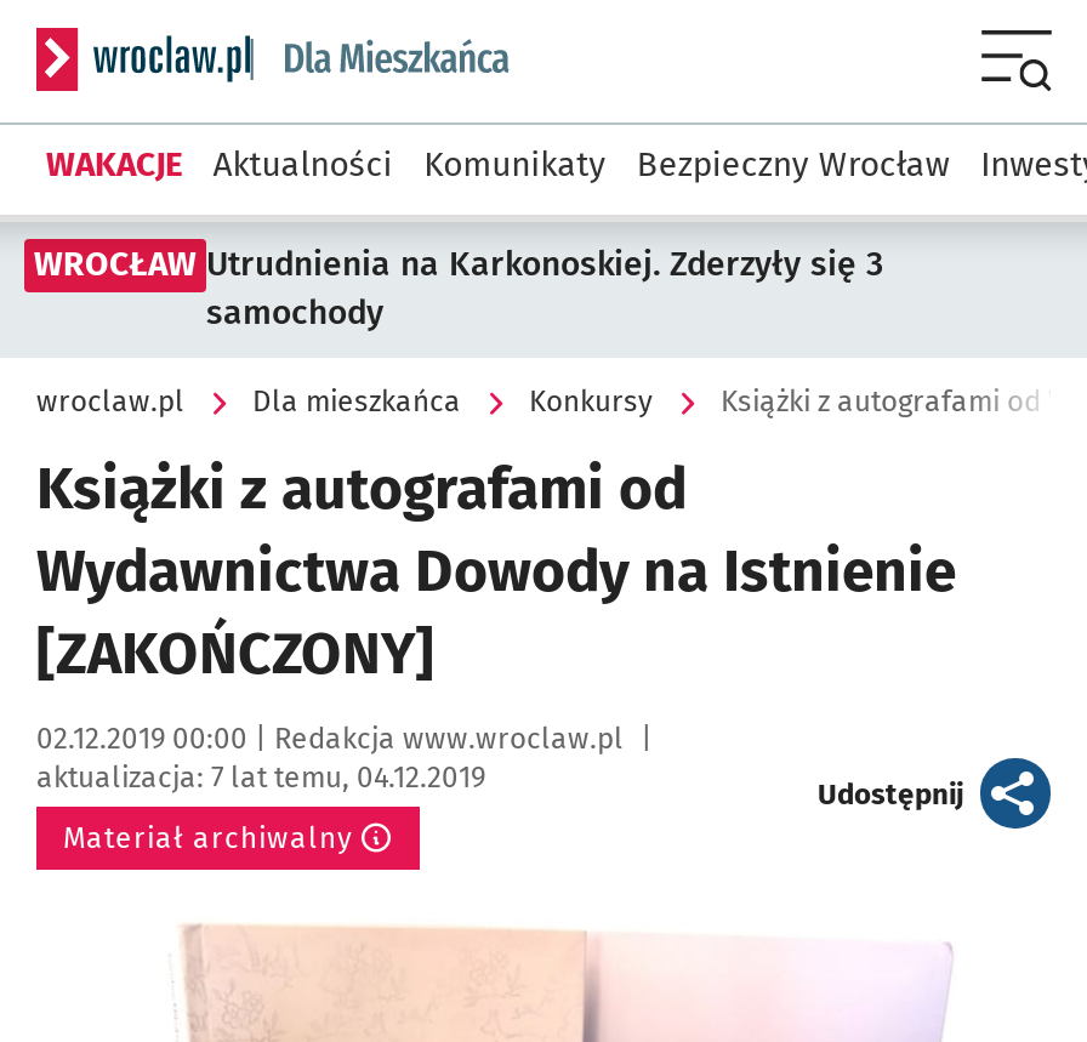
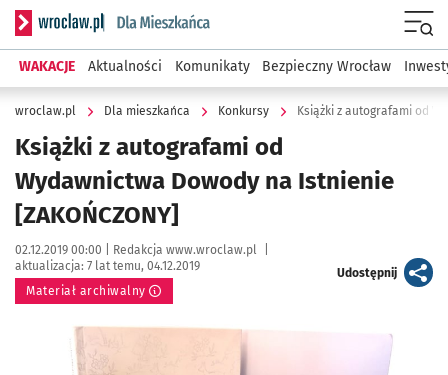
[34,244,883,334] WROCŁAW Utrudnienia na Karkonoskiej. Zderzyły się 3 | samochody -> none

